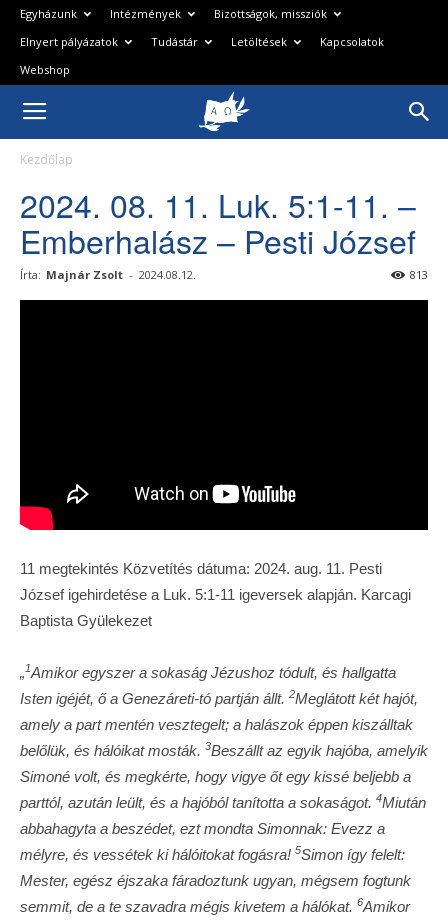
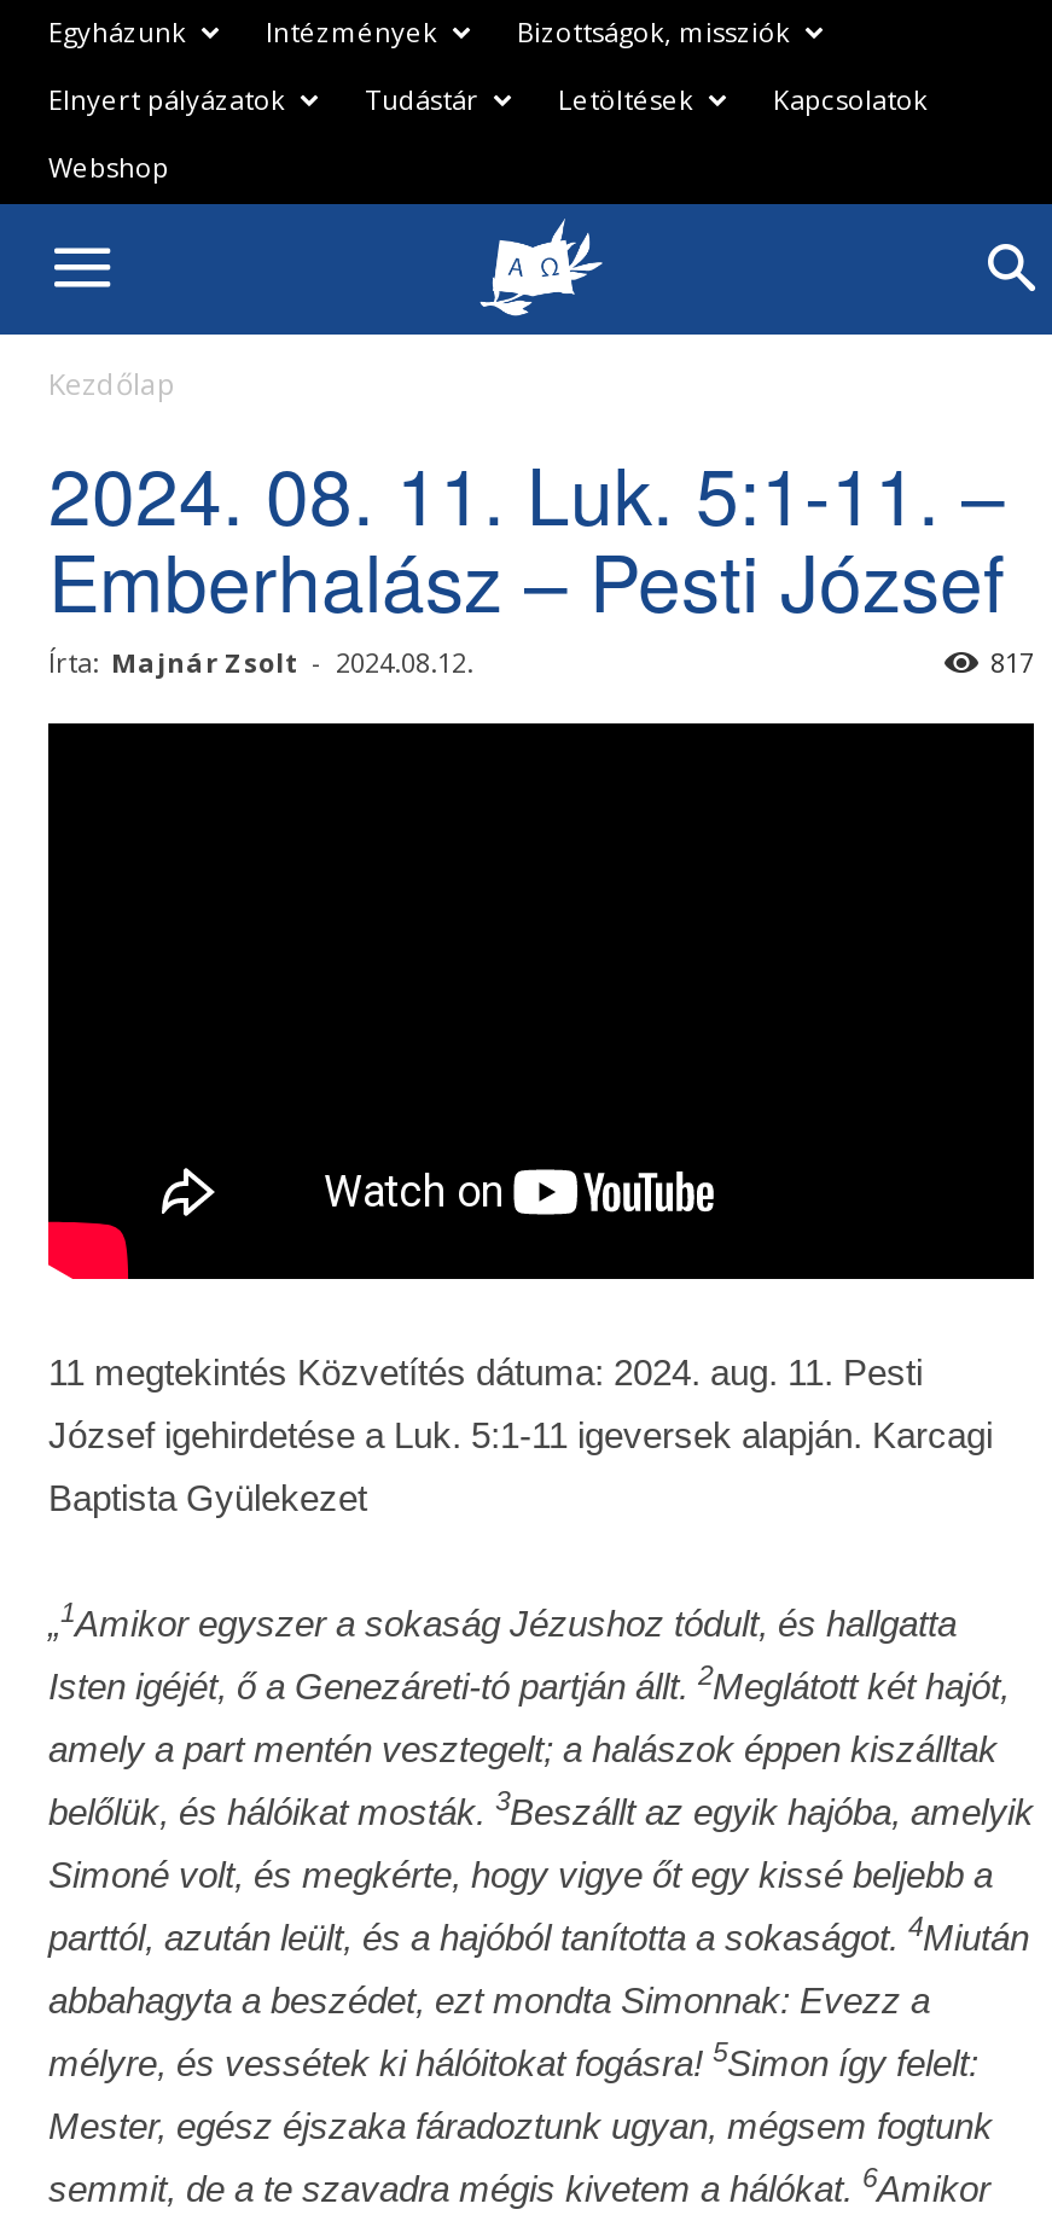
[410,267,428,282] 813 -> [990,644,1034,680] 817

